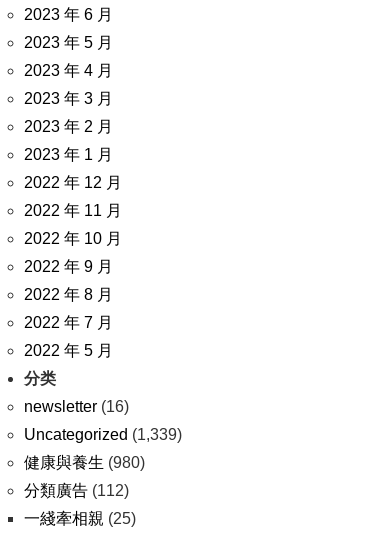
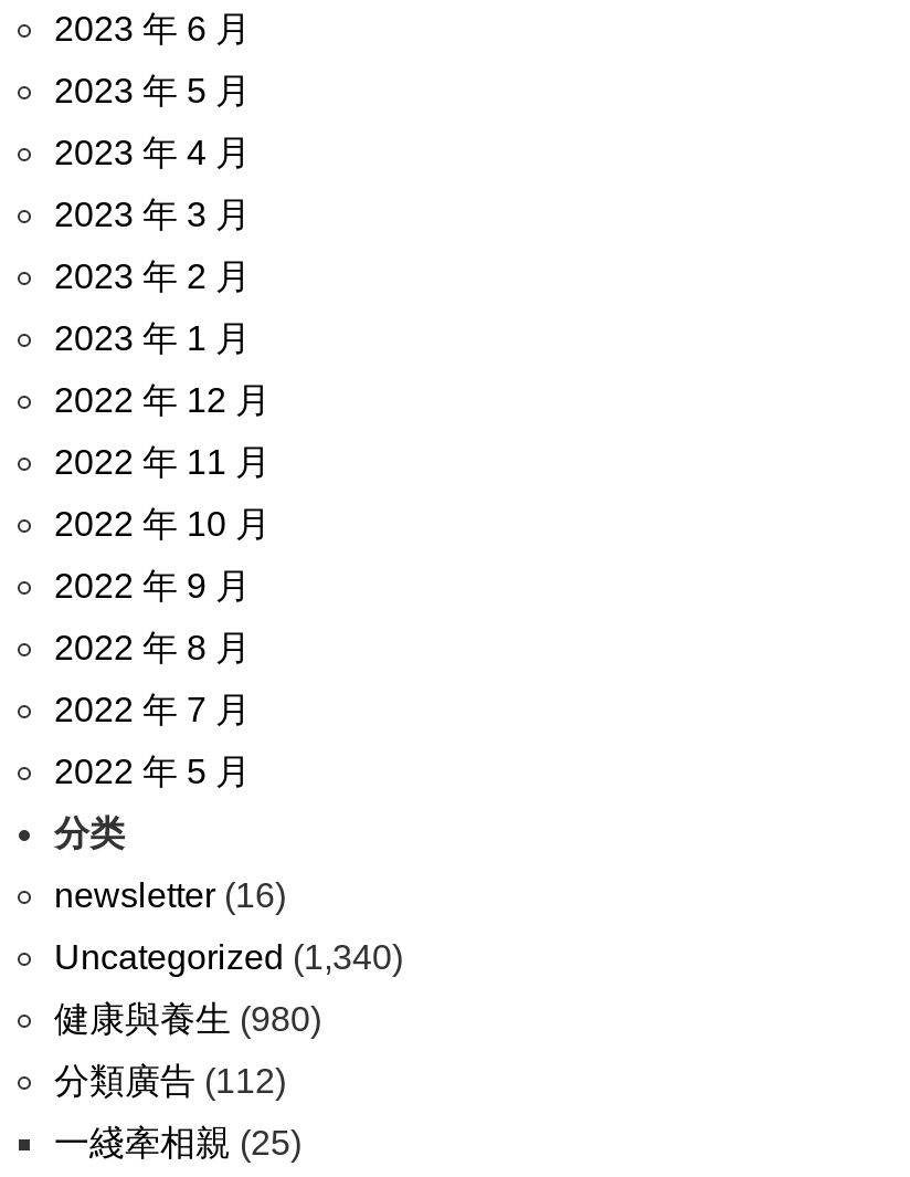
[24,426,182,443] Uncategorized (1,339) -> [54,938,403,976] Uncategorized (1,340)

